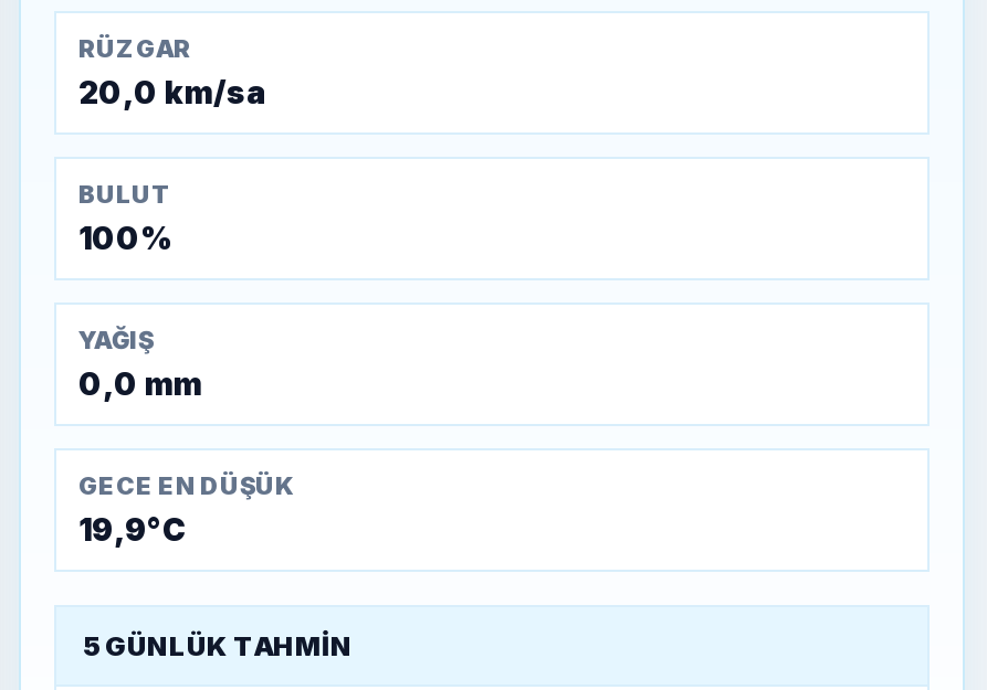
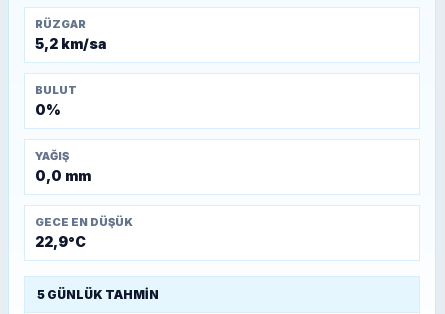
[78,74,266,111] 20,0 km/sa -> [35,35,107,52] 5,2 km/sa
[78,219,174,257] 100% -> [35,101,61,118] 0%
[78,511,187,548] 19,9°C -> [35,233,86,250] 22,9°C

